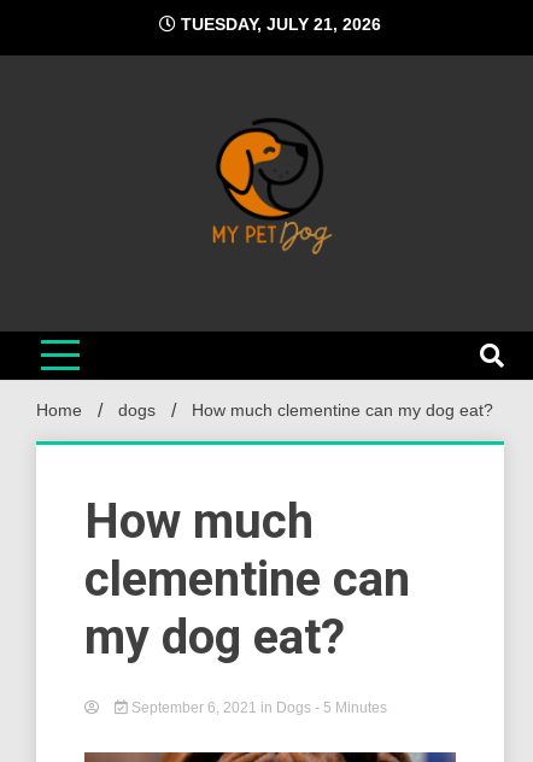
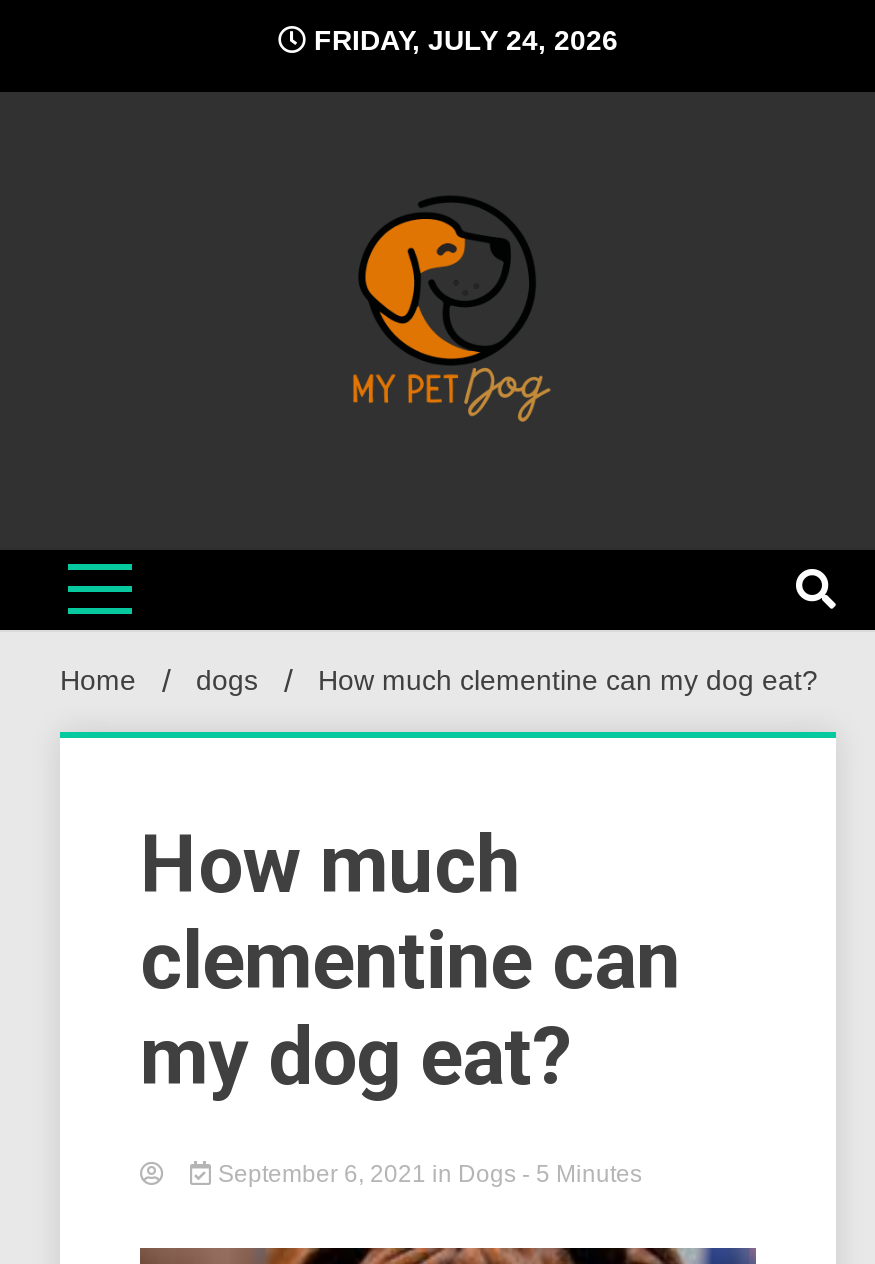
[176,14,381,34] TUESDAY, JULY 21, 2026 -> [306,24,618,56] FRIDAY, JULY 24, 2026

